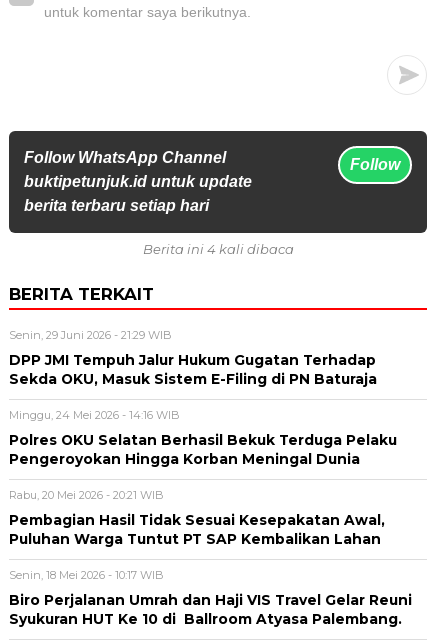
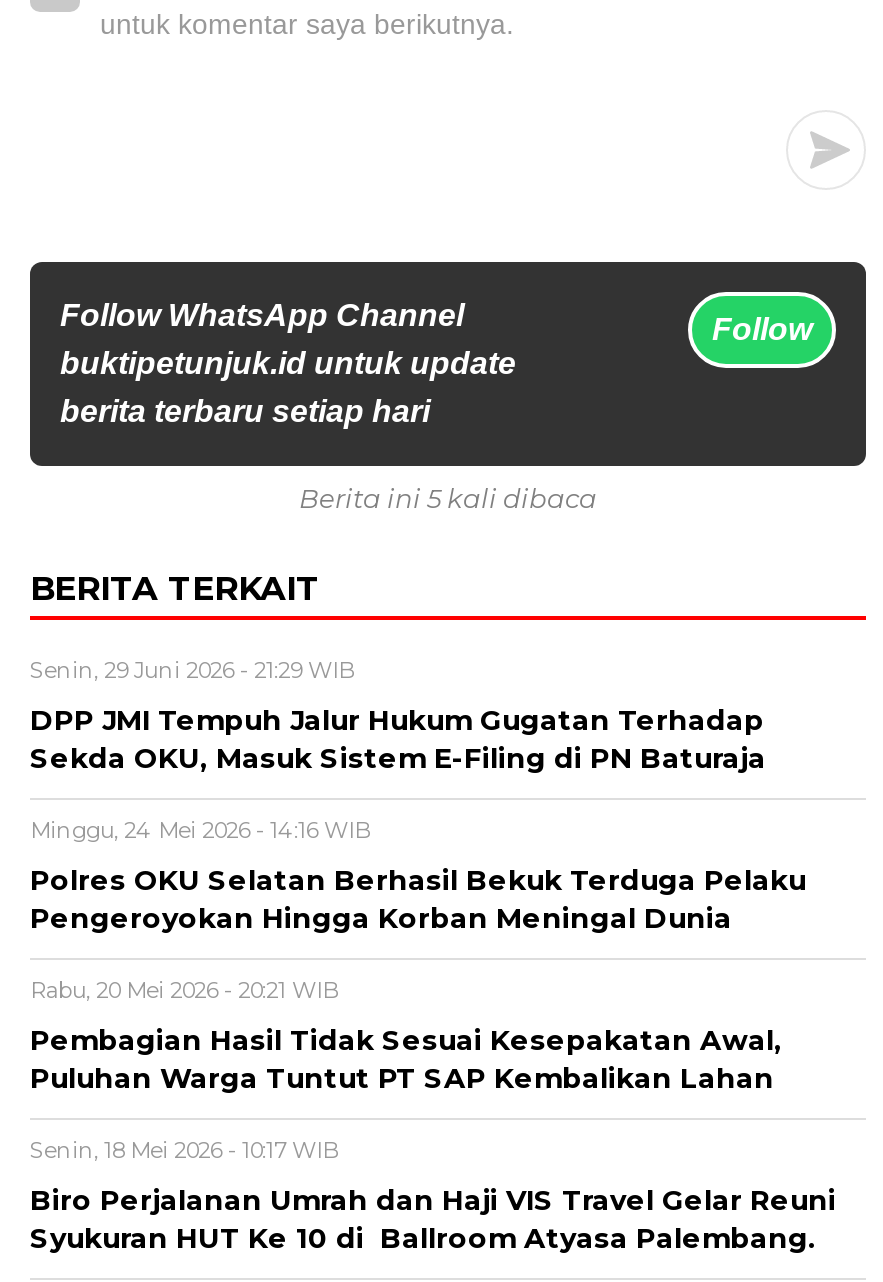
[142,241,293,257] Berita ini 4 kali dibaca -> [299,481,597,513] Berita ini 5 kali dibaca

